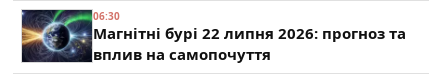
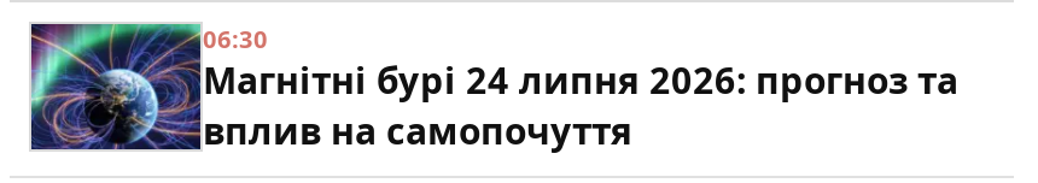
[21,9,406,62] [image] | Магнітні бурі 22 липня 2026: прогноз та -> [29,22,958,149] [image] | Магнітні бурі 24 липня 2026: прогноз та

